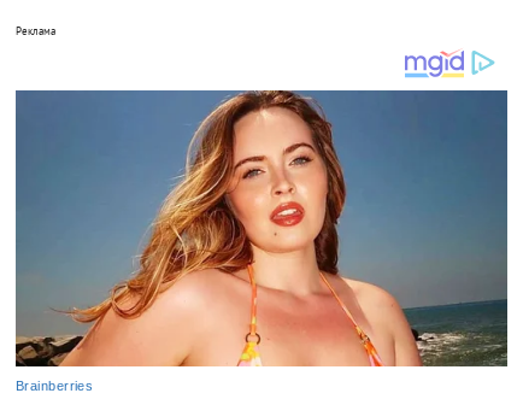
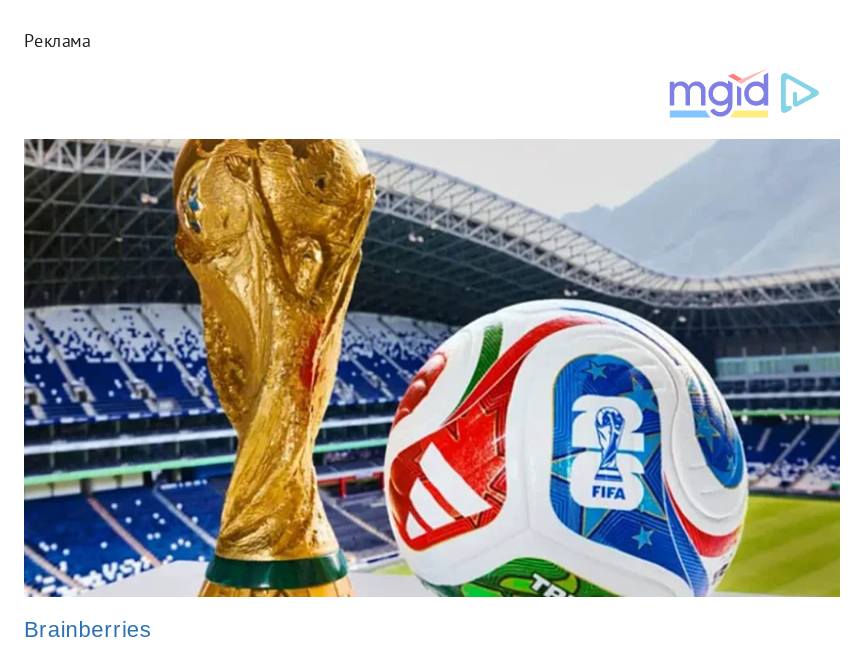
[14,89,509,368] [image] -> [22,137,842,599] [image]

